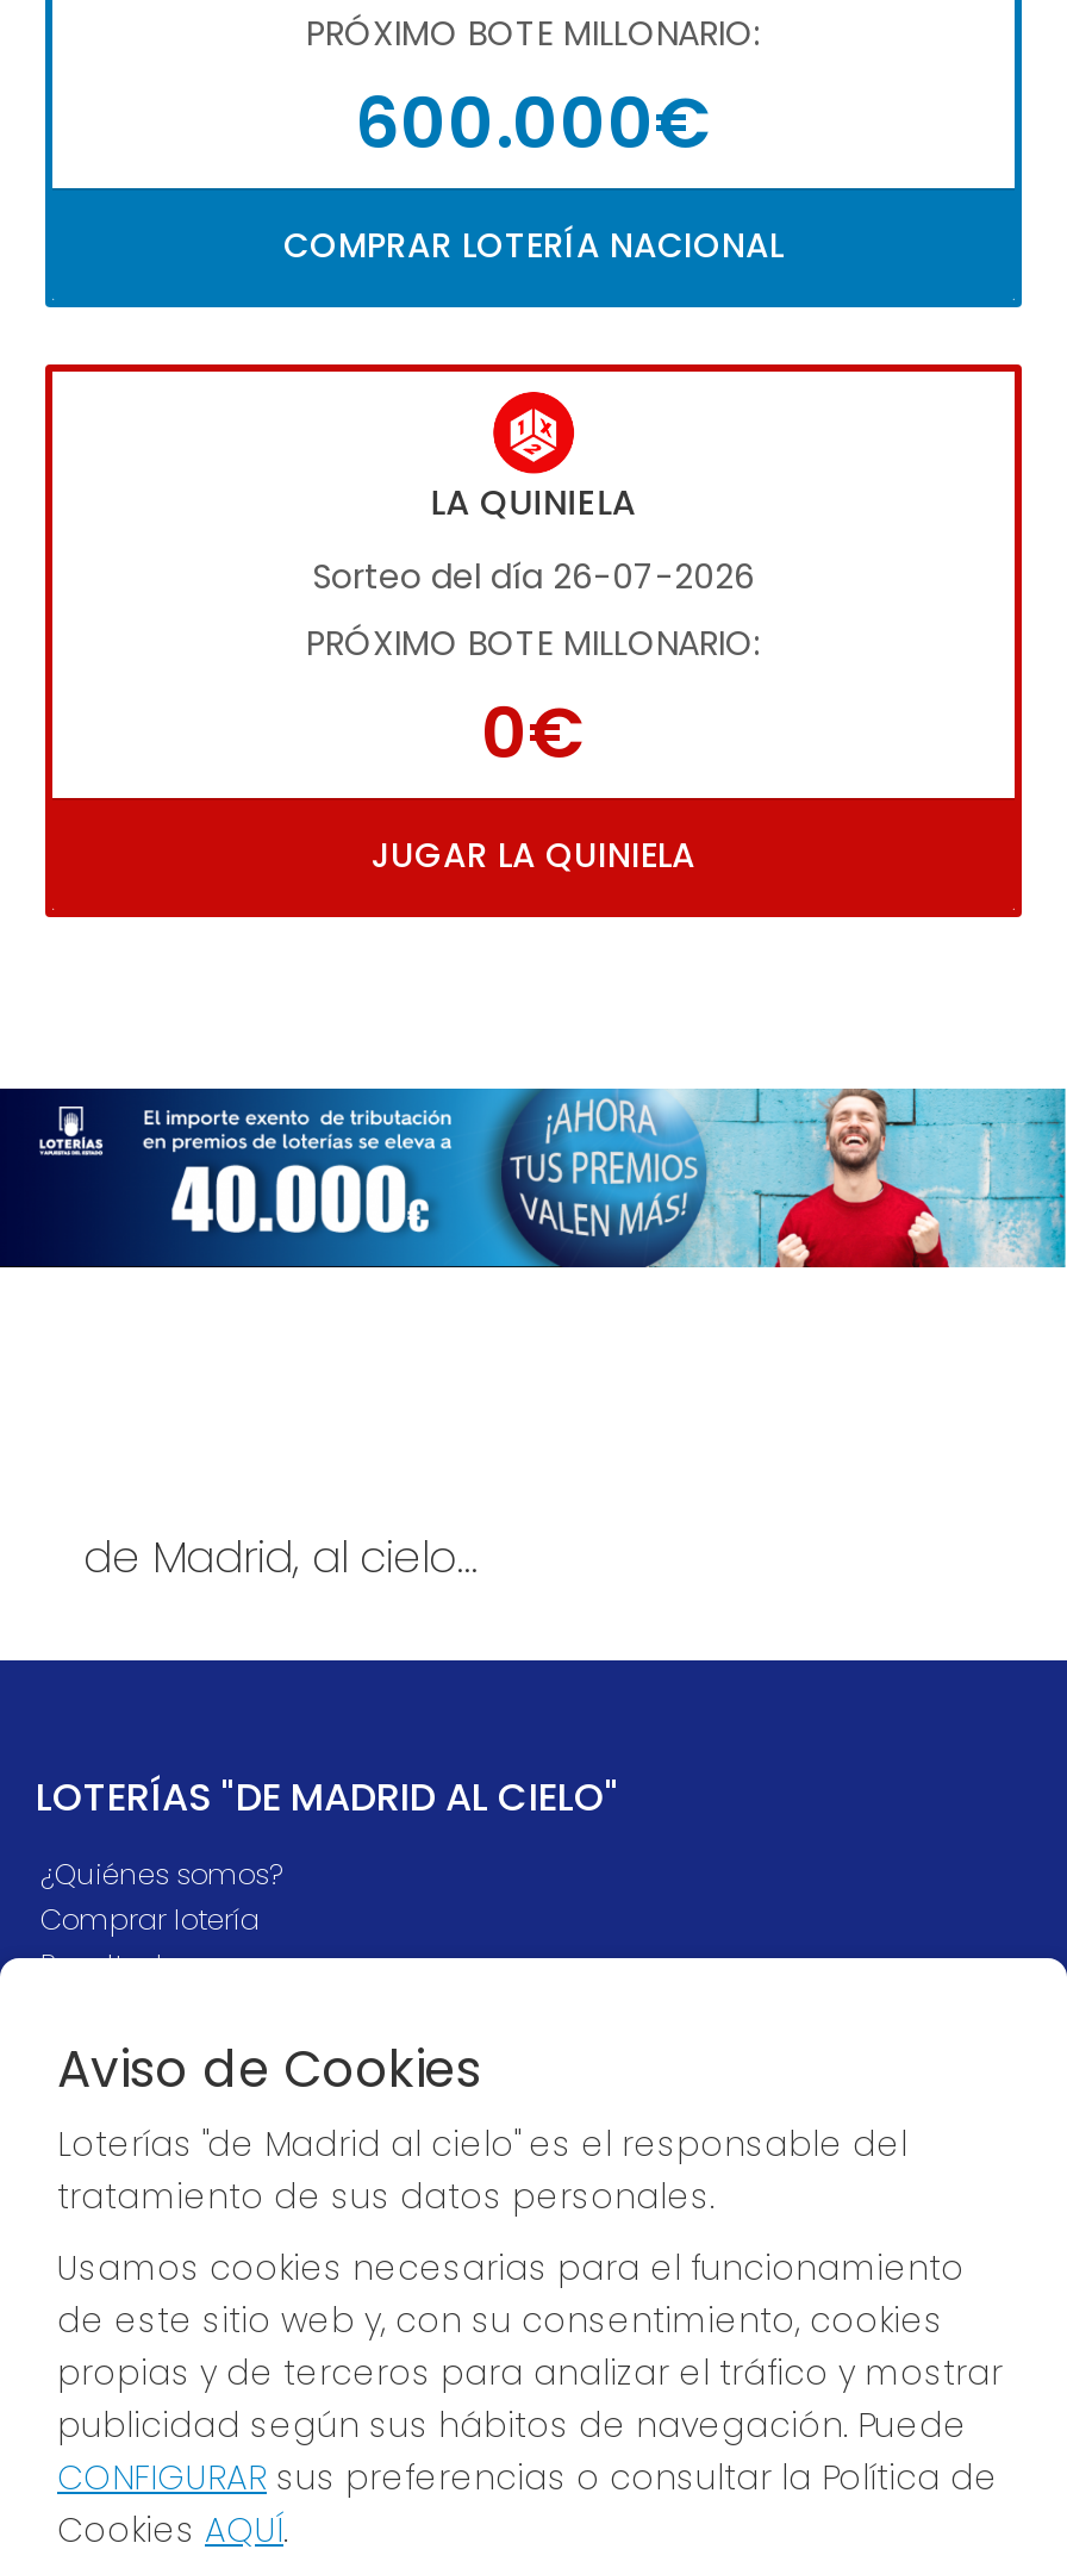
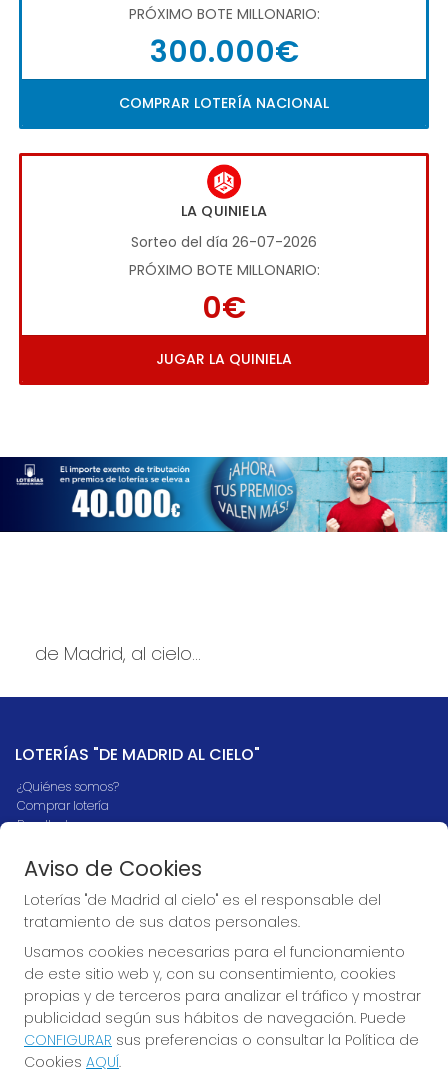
[355,73,712,171] 600.000€ -> [149,31,298,72] 300.000€

